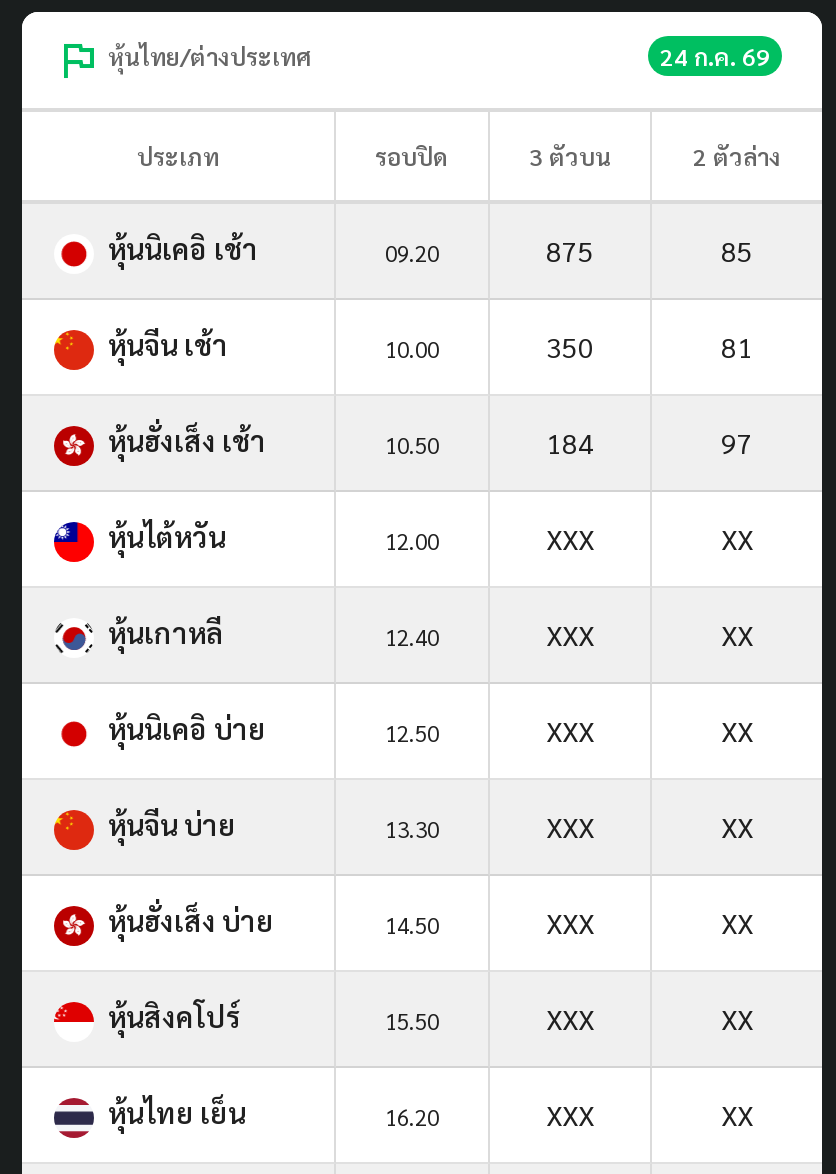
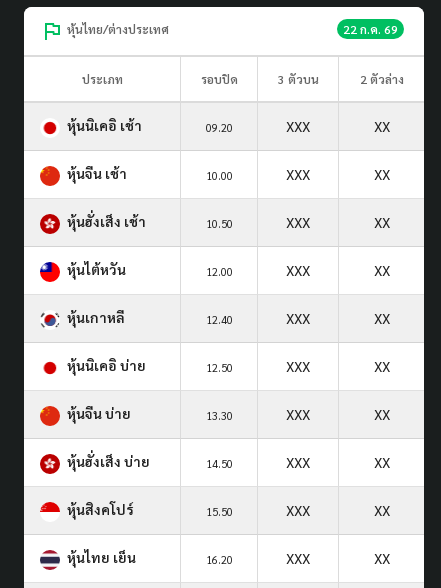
[660,40,770,72] 24 ก.ค. 69 -> [343,21,398,37] 22 ก.ค. 69
[546,232,753,268] 875 | 85 -> [286,117,389,135] XXX | XX
[546,328,753,364] 350 | 81 -> [286,165,389,183] XXX | XX
[546,424,753,460] 184 | 97 -> [286,213,389,231] XXX | XX

